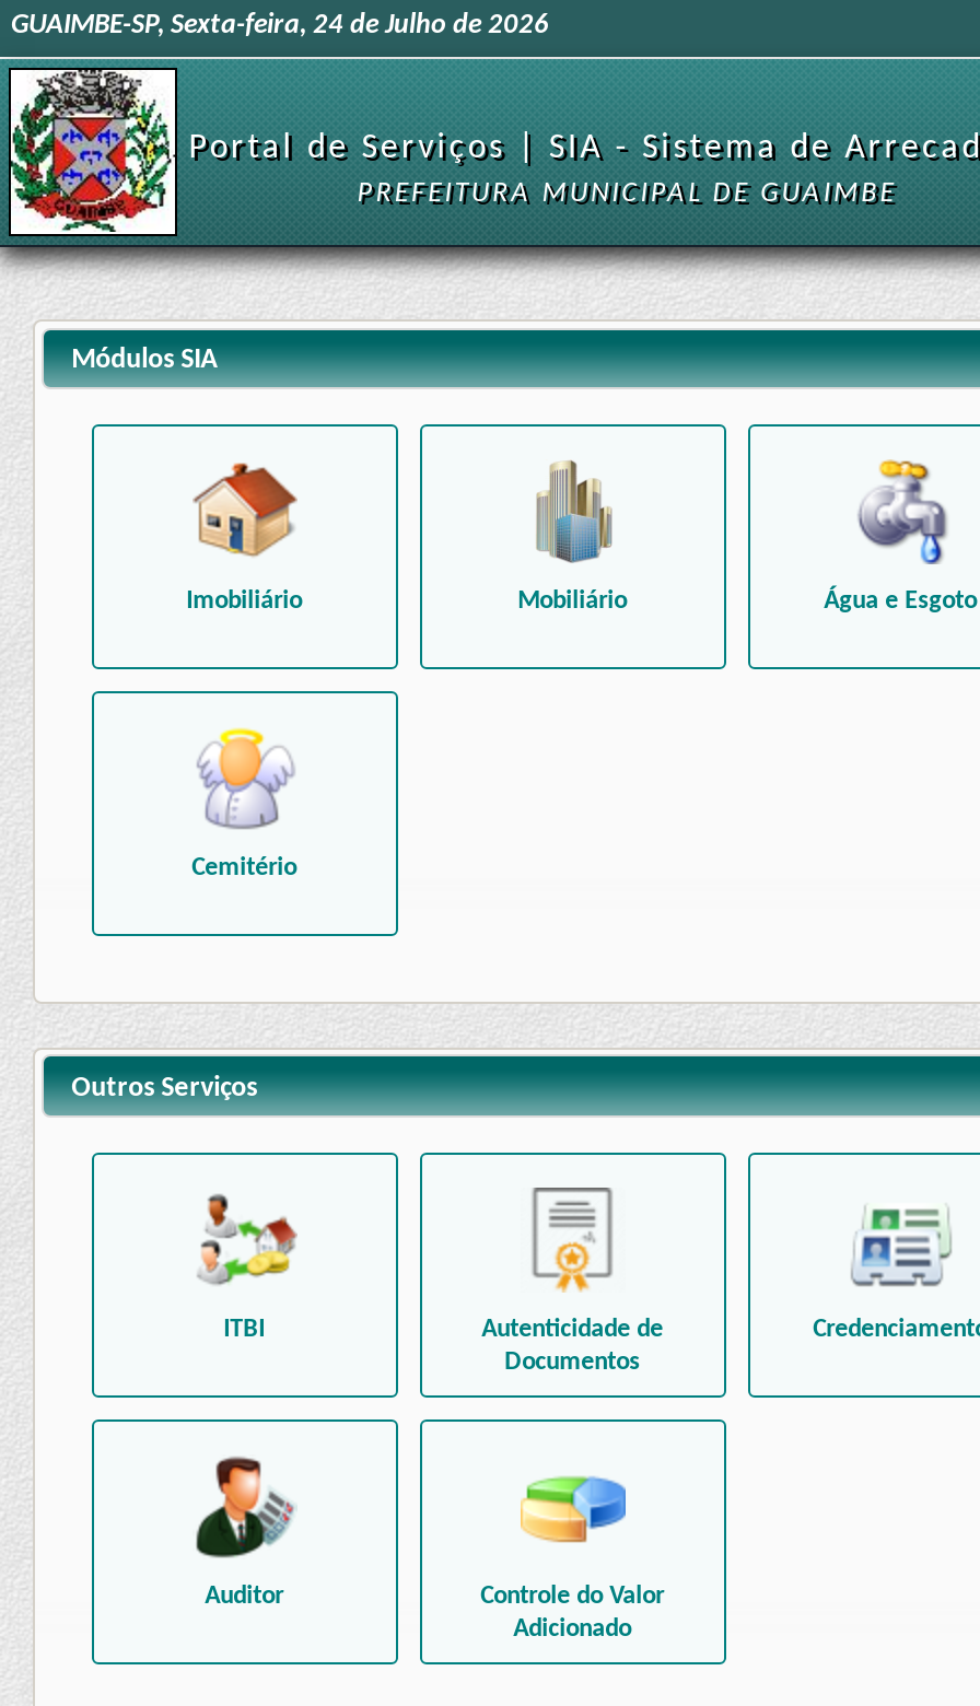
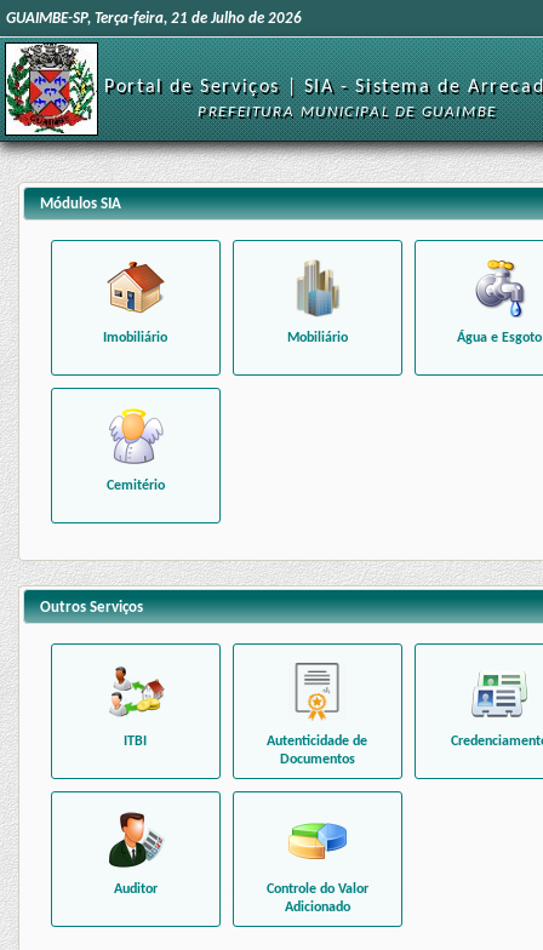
[11,11,549,39] GUAIMBE-SP, Sexta-feira, 24 de Julho de 2026 -> [6,11,302,27] GUAIMBE-SP, Terça-feira, 21 de Julho de 2026

